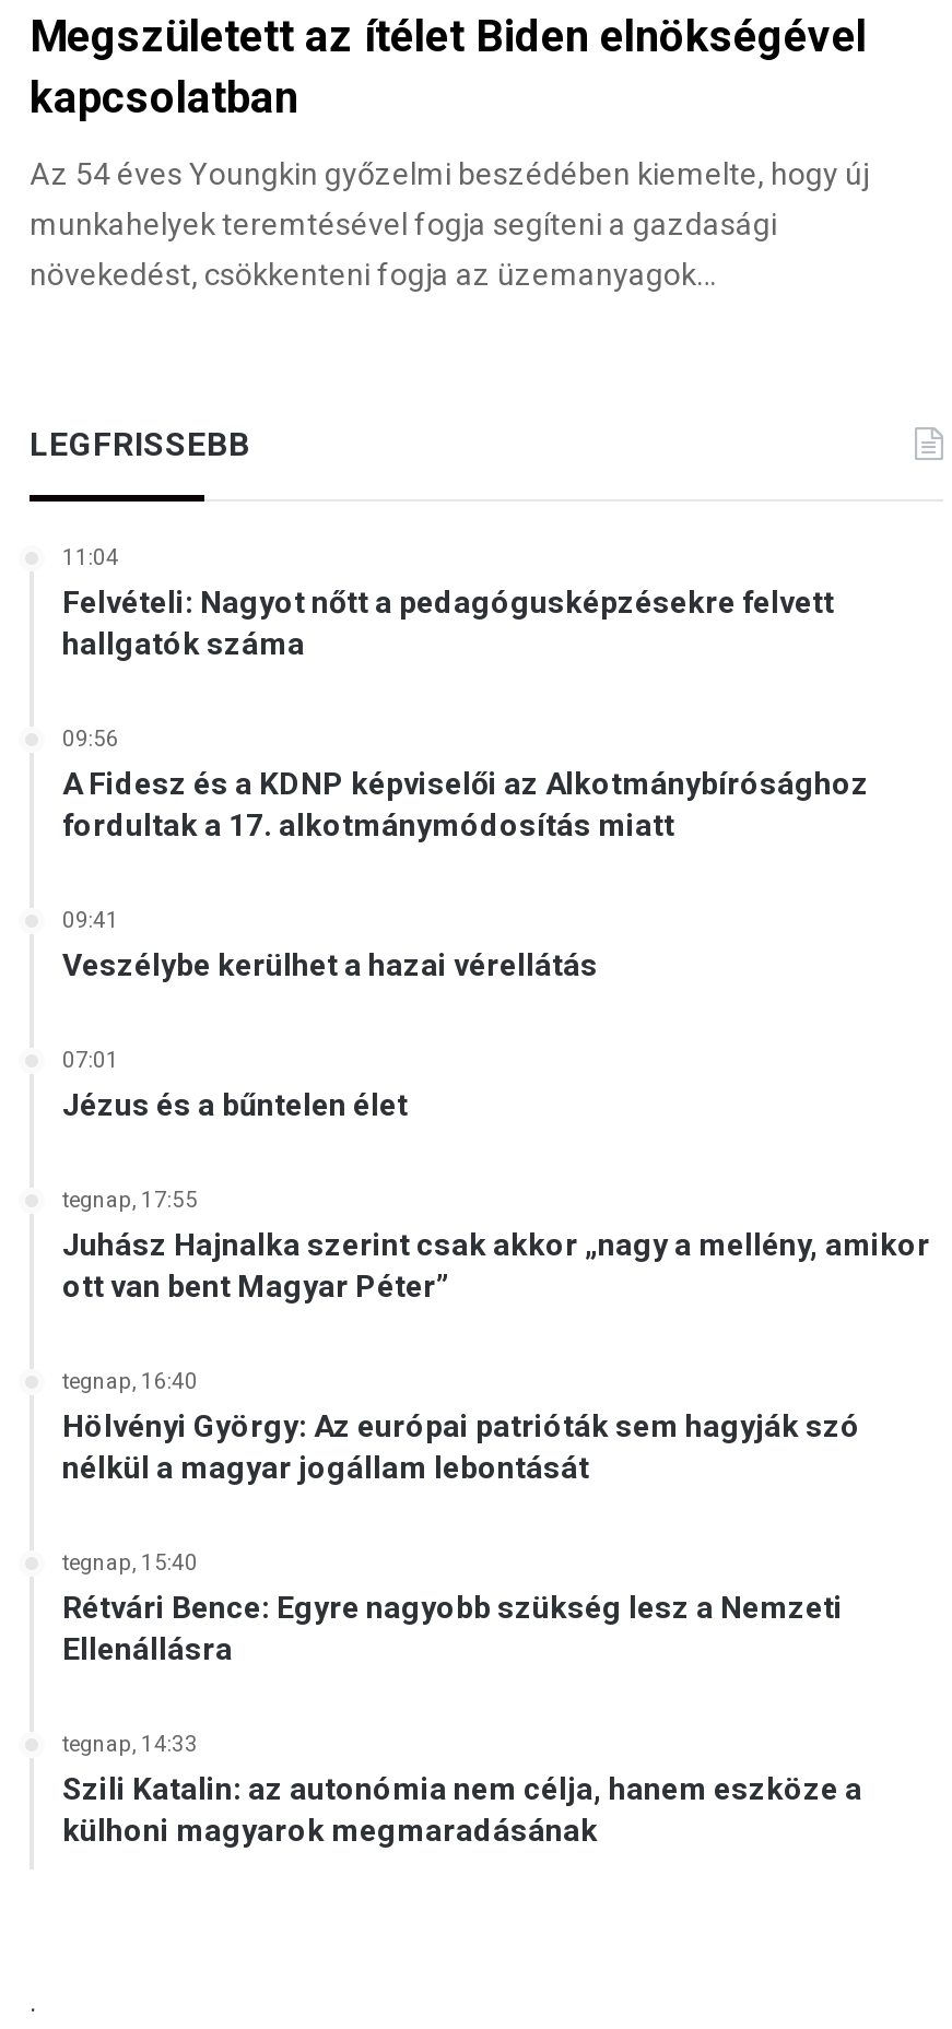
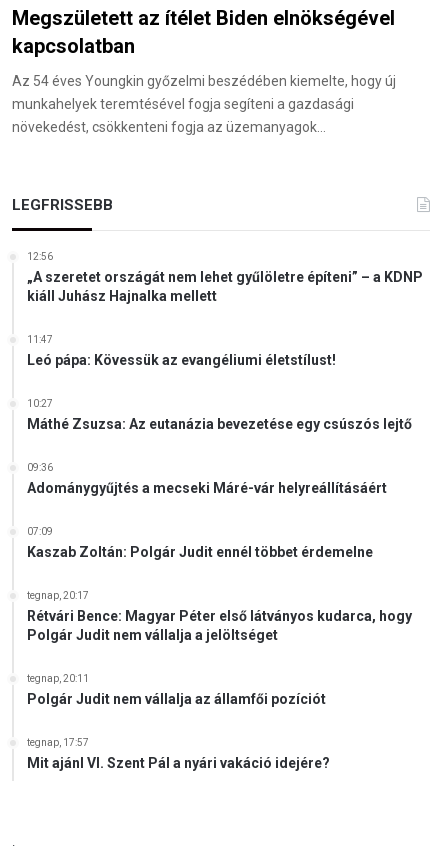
[62,546,834,661] 11:04 | Felvételi: Nagyot nőtt a pedagógusképzésekre felvett | hallgatók száma -> [27,251,423,304] 12:56 | „A szeretet országát nem lehet gyűlöletre építeni” – a KDNP | kiáll Juhász Hajnalka mellett
[62,727,869,843] 09:56 | A Fidesz és a KDNP képviselői az Alkotmánybírósághoz | fordultak a 17. alkotmánymódosítás miatt -> [27,334,336,368] 11:47 | Leó pápa: Kövessük az evangéliumi életstílust!
[62,908,598,983] 09:41 | Veszélybe kerülhet a hazai vérellátás -> [27,398,412,432] 10:27 | Máthé Zsuzsa: Az eutanázia bevezetése egy csúszós lejtő
[62,1048,408,1123] 07:01 | Jézus és a bűntelen élet -> [27,462,387,496] 09:36 | Adománygyűjtés a mecseki Máré-vár helyreállításáért
[62,1188,930,1304] tegnap, 17:55 | Juhász Hajnalka szerint csak akkor „nagy a mellény, amikor | ott van bent Magyar Péter” -> [27,526,373,560] 07:09 | Kaszab Zoltán: Polgár Judit ennél többet érdemelne
[62,1369,860,1485] tegnap, 16:40 | Hölvényi György: Az európai patrióták sem hagyják szó | nélkül a magyar jogállam lebontását -> [27,590,412,643] tegnap, 20:17 | Rétvári Bence: Magyar Péter első látványos kudarca, hogy | Polgár Judit nem vállalja a jelöltséget
[62,1551,843,1667] tegnap, 15:40 | Rétvári Bence: Egyre nagyobb szükség lesz a Nemzeti | Ellenállásra -> [27,673,326,707] tegnap, 20:11 | Polgár Judit nem vállalja az államfői pozíciót
[62,1732,862,1848] tegnap, 14:33 | Szili Katalin: az autonómia nem célja, hanem eszköze a | külhoni magyarok megmaradásának -> [27,737,330,771] tegnap, 17:57 | Mit ajánl VI. Szent Pál a nyári vakáció idejére?

